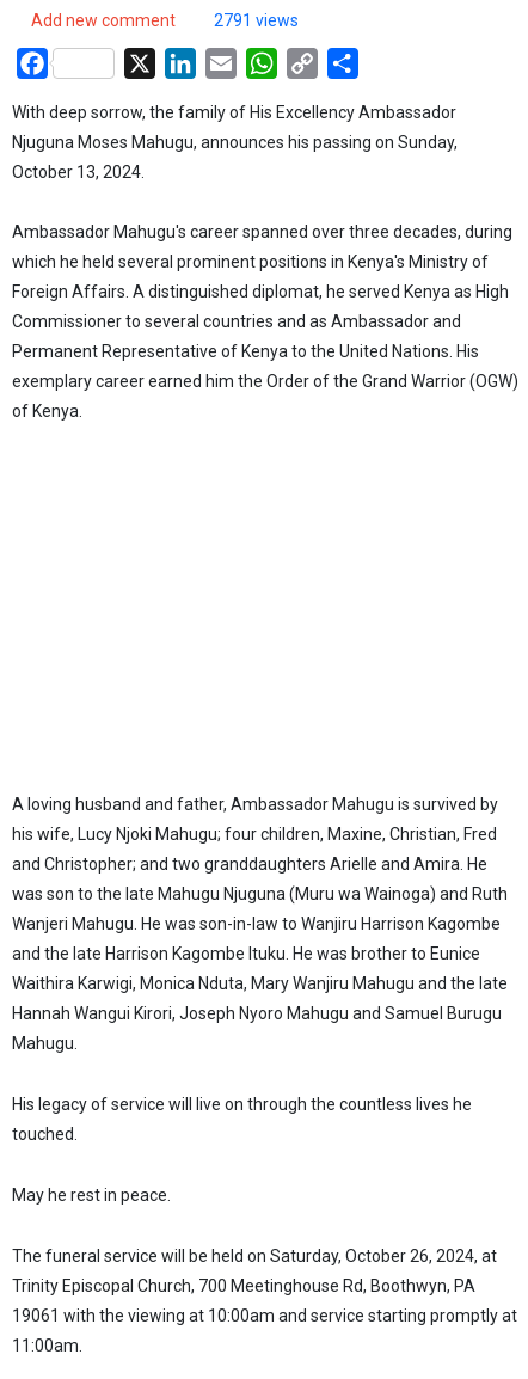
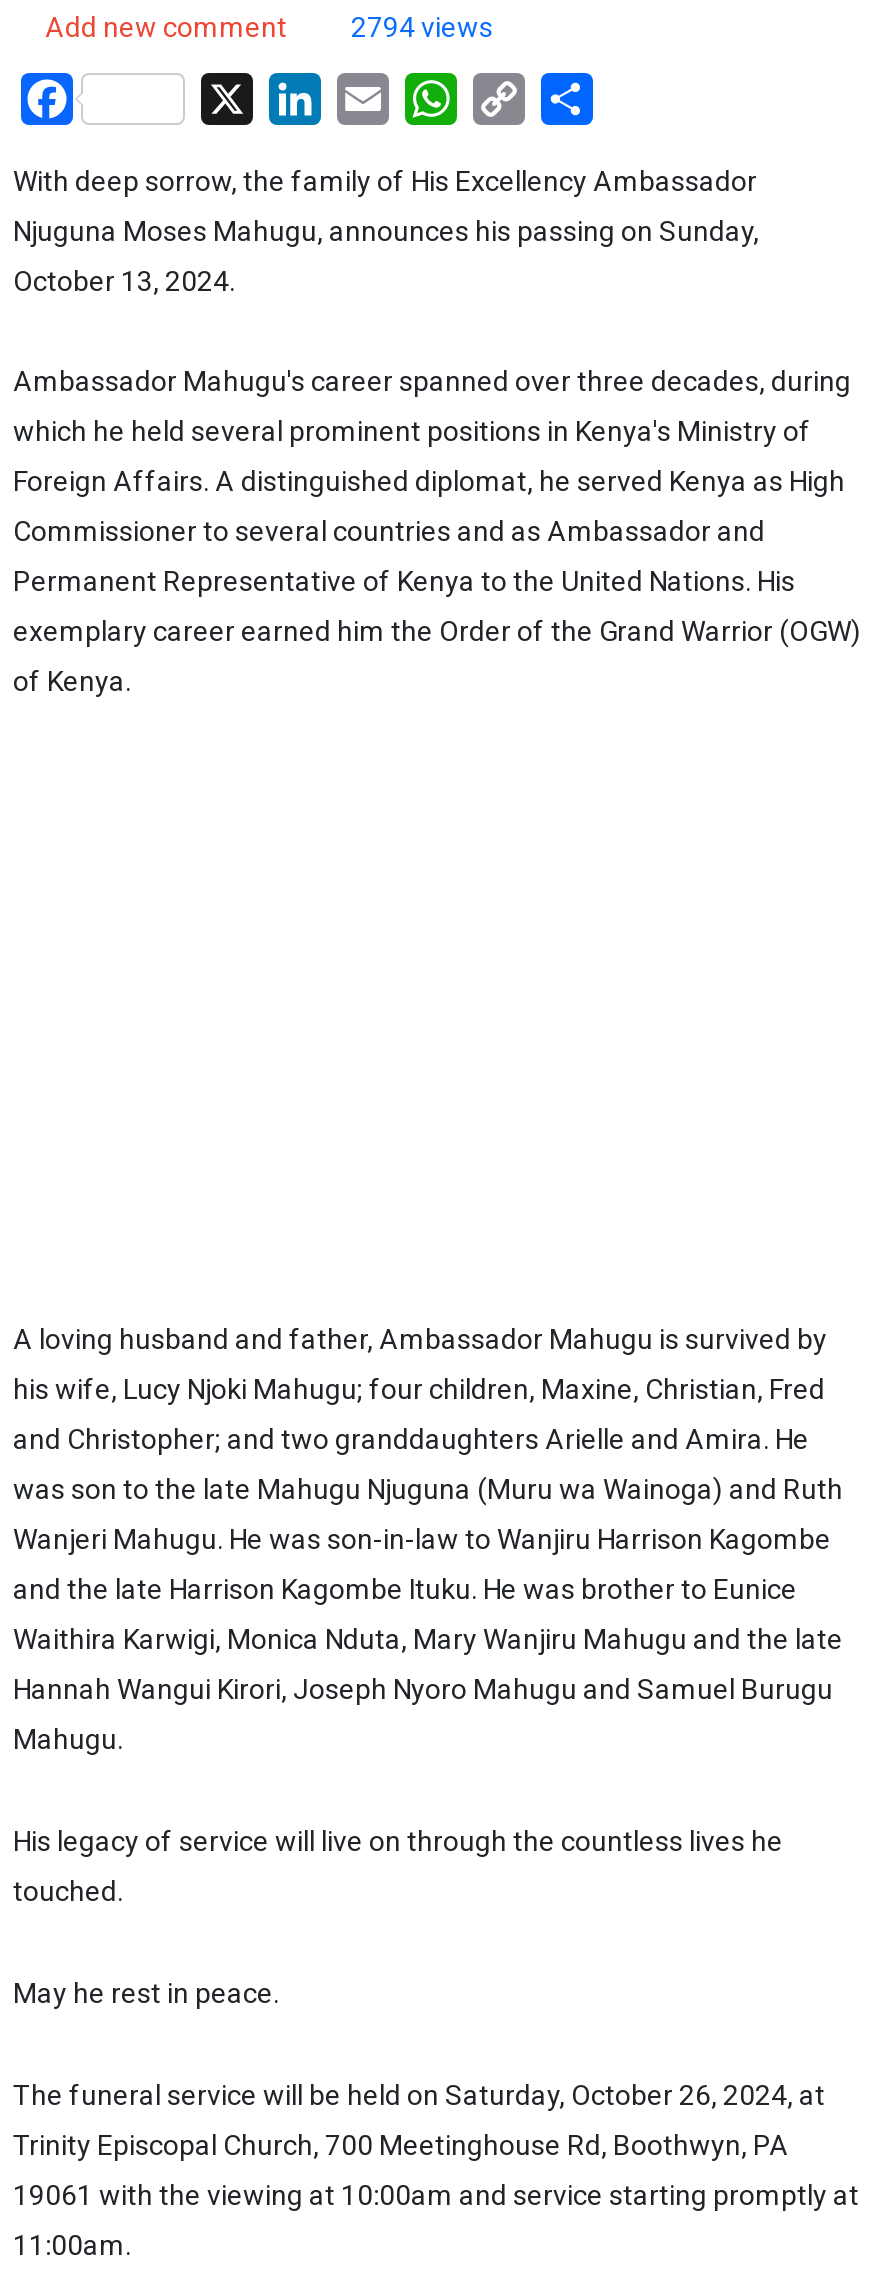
[31,11,299,30] Add new comment 2791 views -> [45,11,493,43] Add new comment 2794 views

